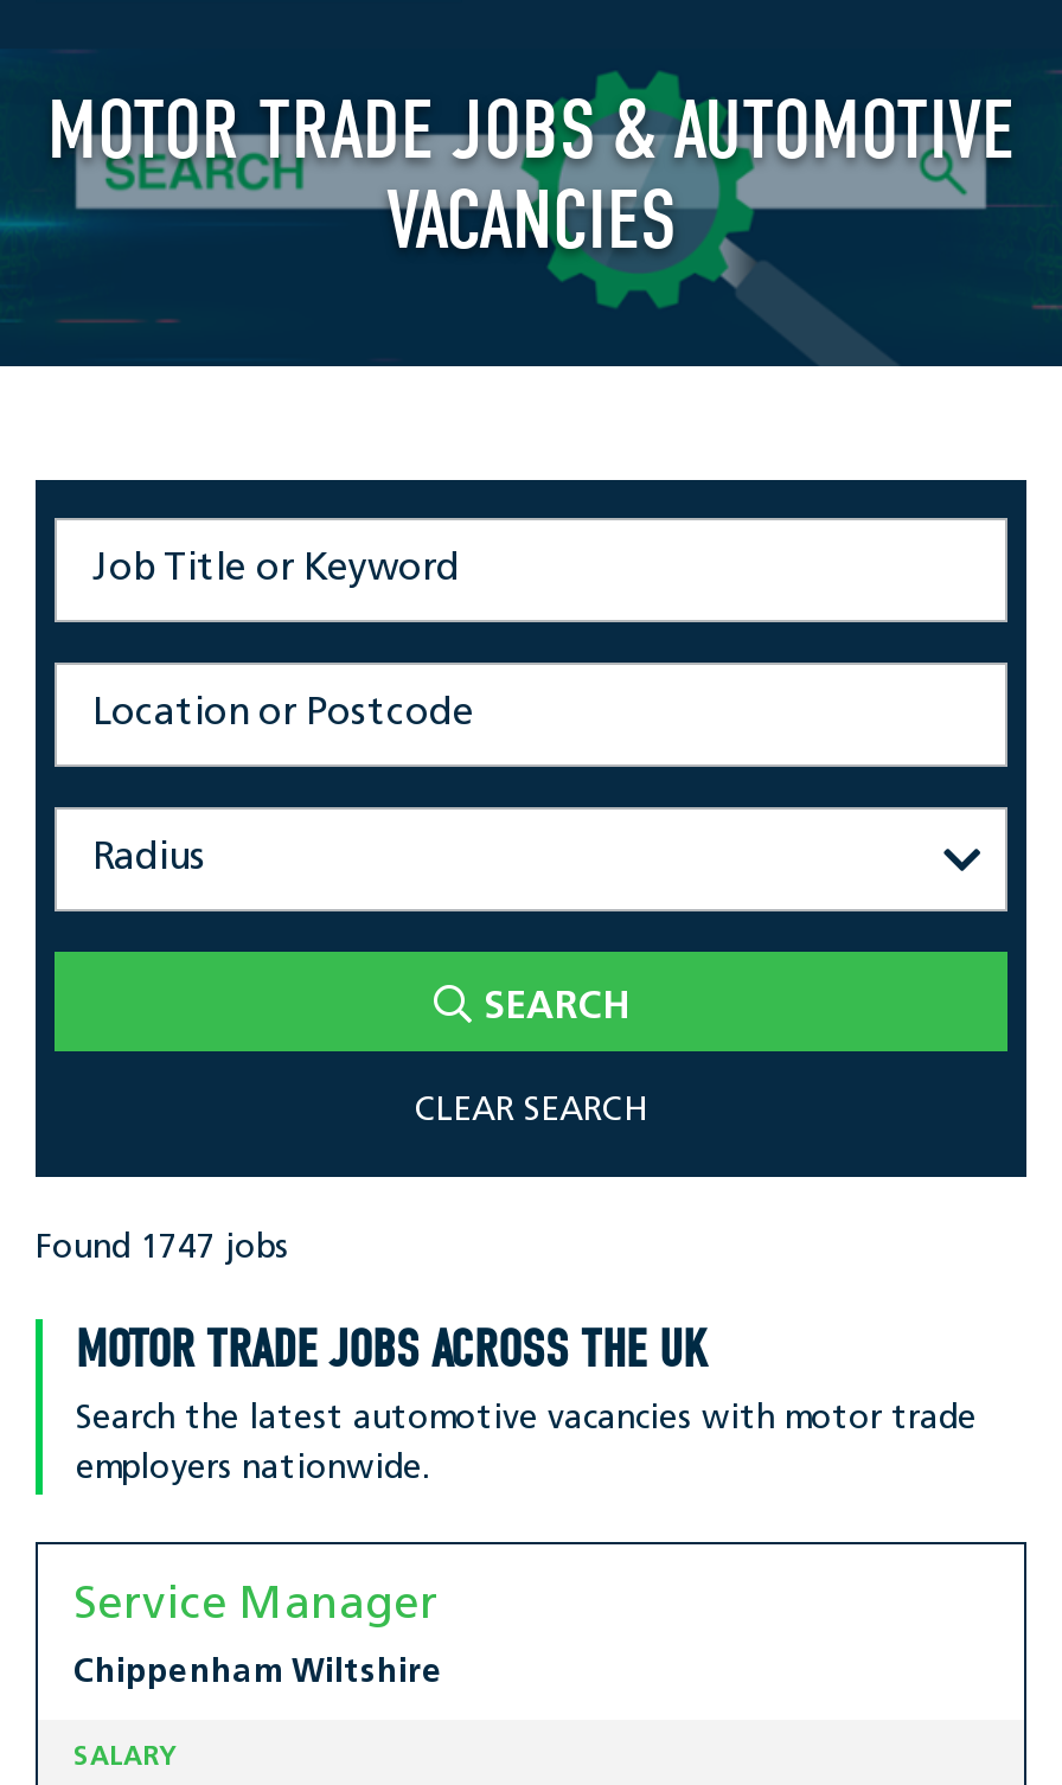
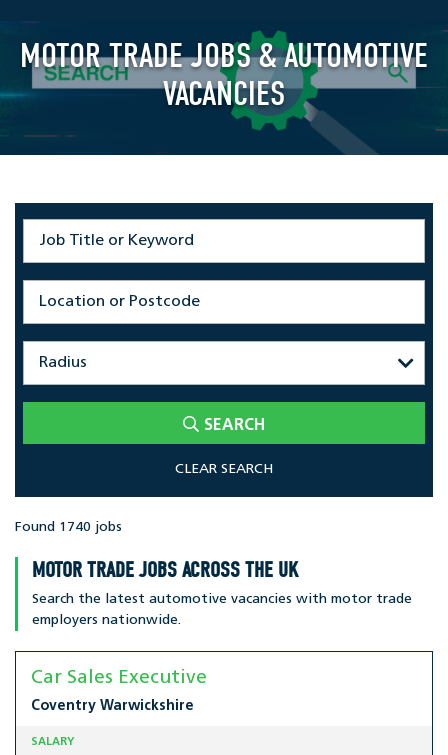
[36,1231,289,1267] Found 1747 jobs -> [15,520,122,535] Found 1740 jobs
[73,1585,439,1630] Service Manager -> [31,669,207,688] Car Sales Executive
[73,1657,443,1692] Chippenham Wiltshire -> [31,699,194,714] Coventry Warwickshire

